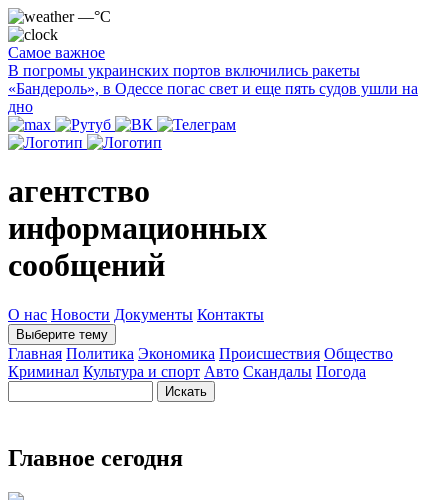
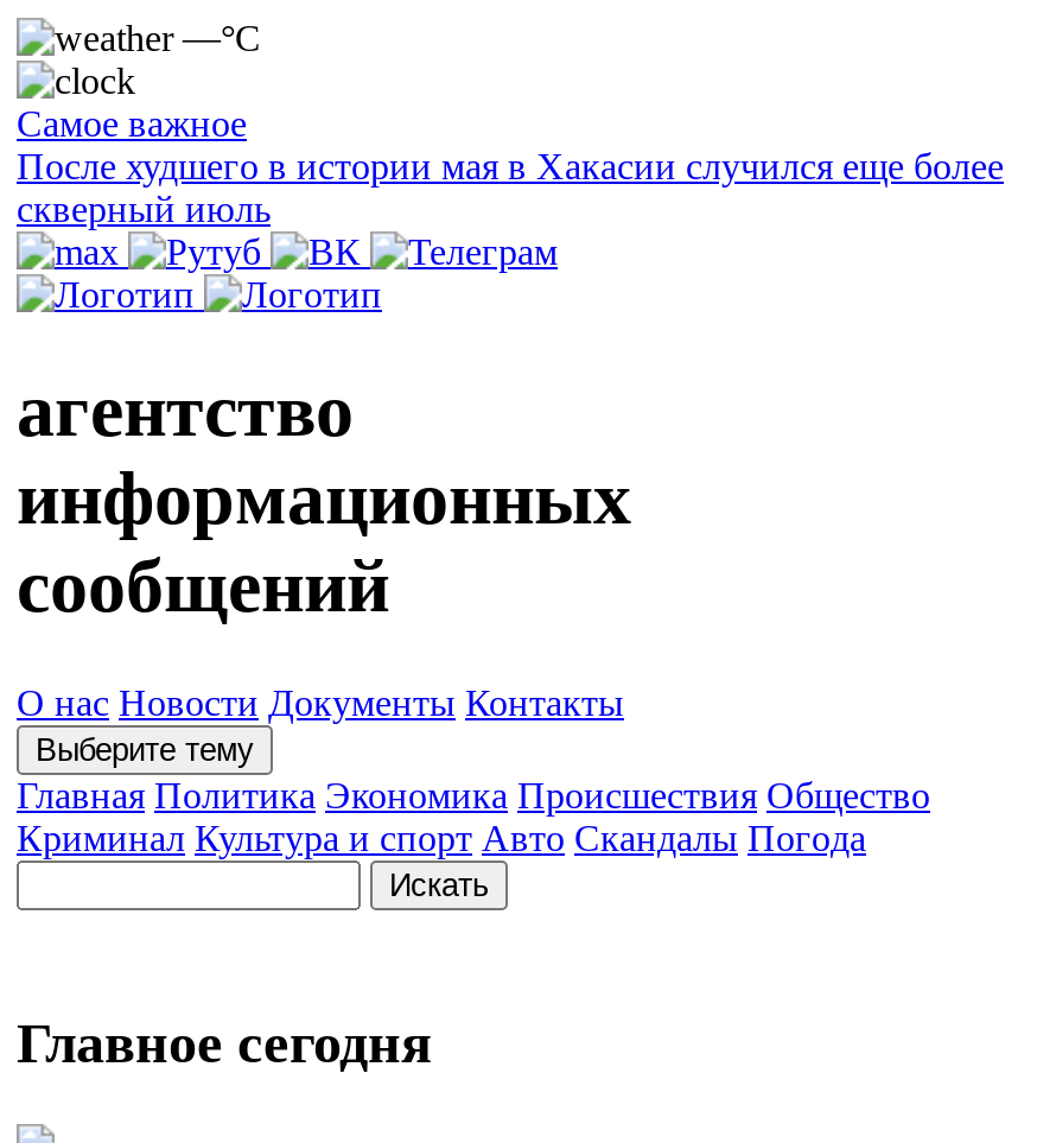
[8,62,418,115] В погромы украинских портов включились ракеты | «Бандероль», в Одессе погас свет и еще пять судов ушли на | дно -> [17,146,1004,229] После худшего в истории мая в Хакасии случился еще более | скверный июль

